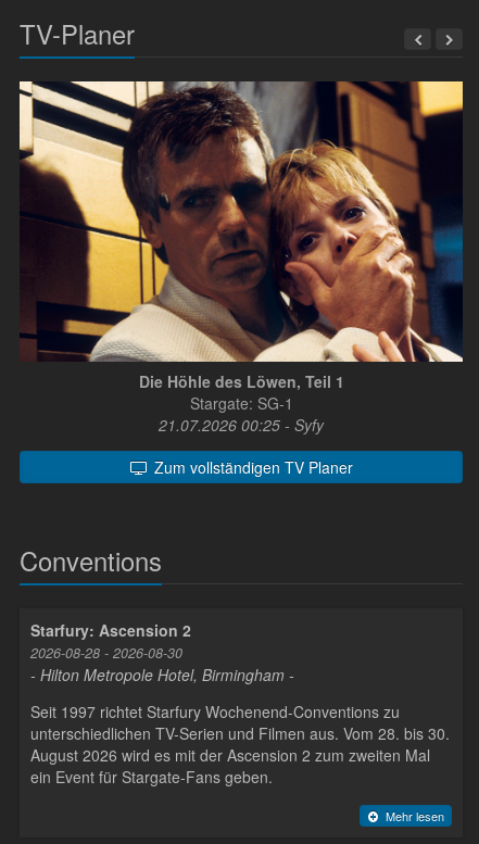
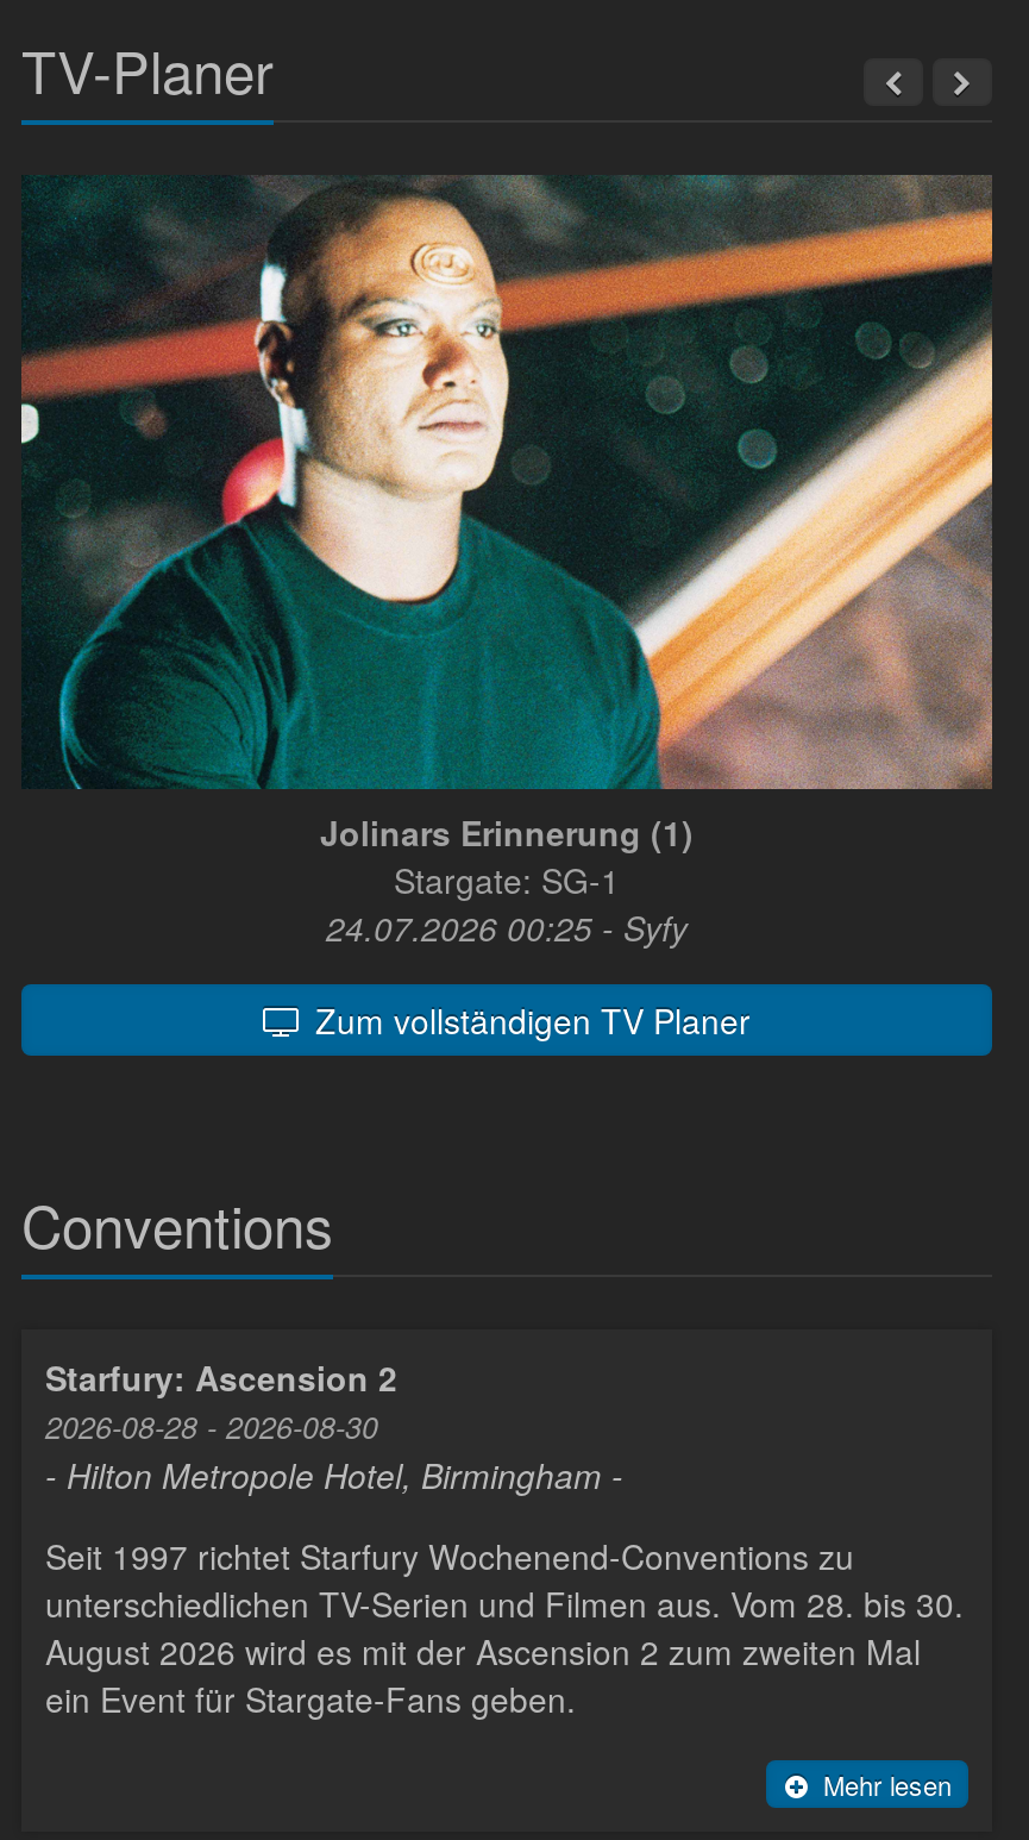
[18,80,464,392] [image] | Die Höhle des Löwen, Teil 1 -> [19,175,995,856] [image] | Jolinars Erinnerung (1)
[159,414,324,436] 21.07.2026 00:25 - Syfy -> [326,903,688,951] 24.07.2026 00:25 - Syfy

